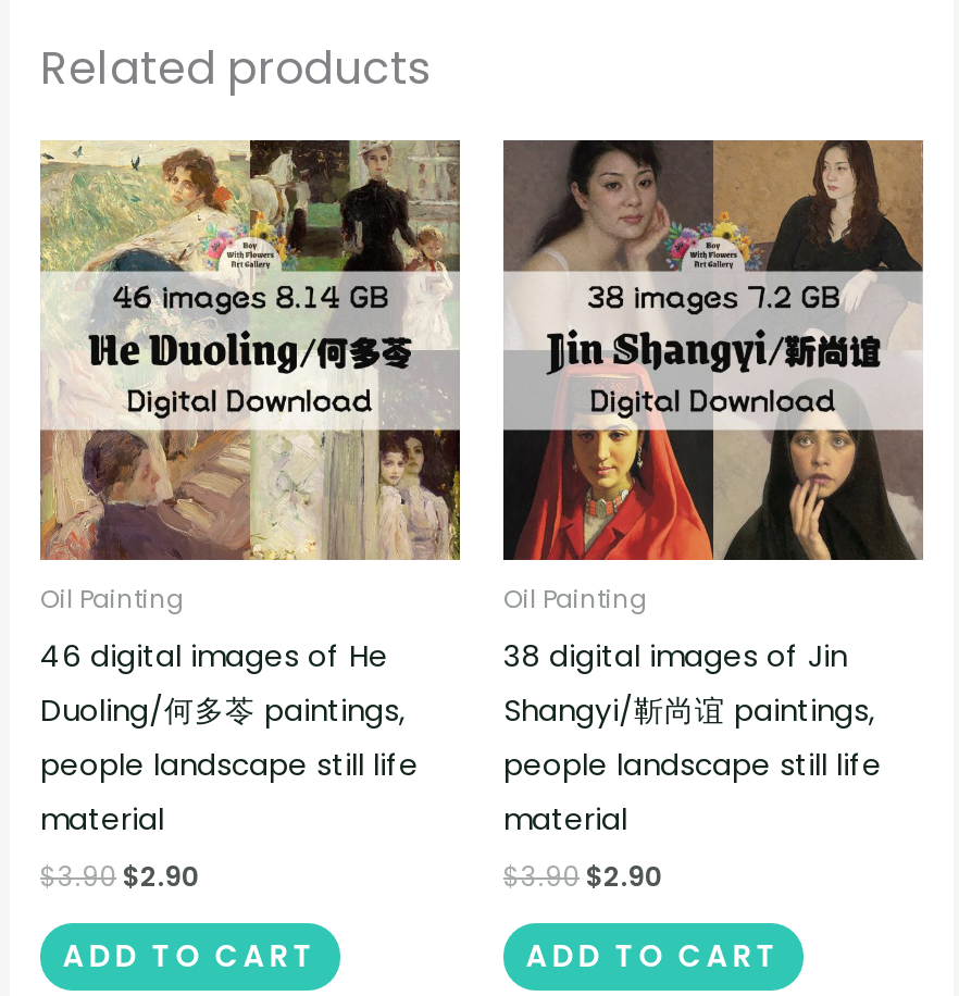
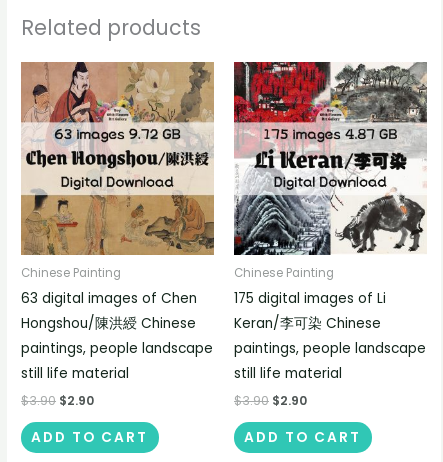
[40,138,462,616] [image] | Oil Painting -> [21,61,215,281] [image] | Chinese Painting
[501,138,925,616] [image] | Oil Painting -> [233,61,427,281] [image] | Chinese Painting
[40,635,419,839] 46 digital images of He | Duoling/何多苓 paintings, | people landscape still life | material -> [21,289,213,383] 63 digital images of Chen | Hongshou/陳洪綬 Chinese | paintings, people landscape | still life material
[503,635,882,839] 38 digital images of Jin | Shangyi/靳尚谊 paintings, | people landscape still life | material -> [234,289,426,383] 175 digital images of Li | Keran/李可染 Chinese | paintings, people landscape | still life material

